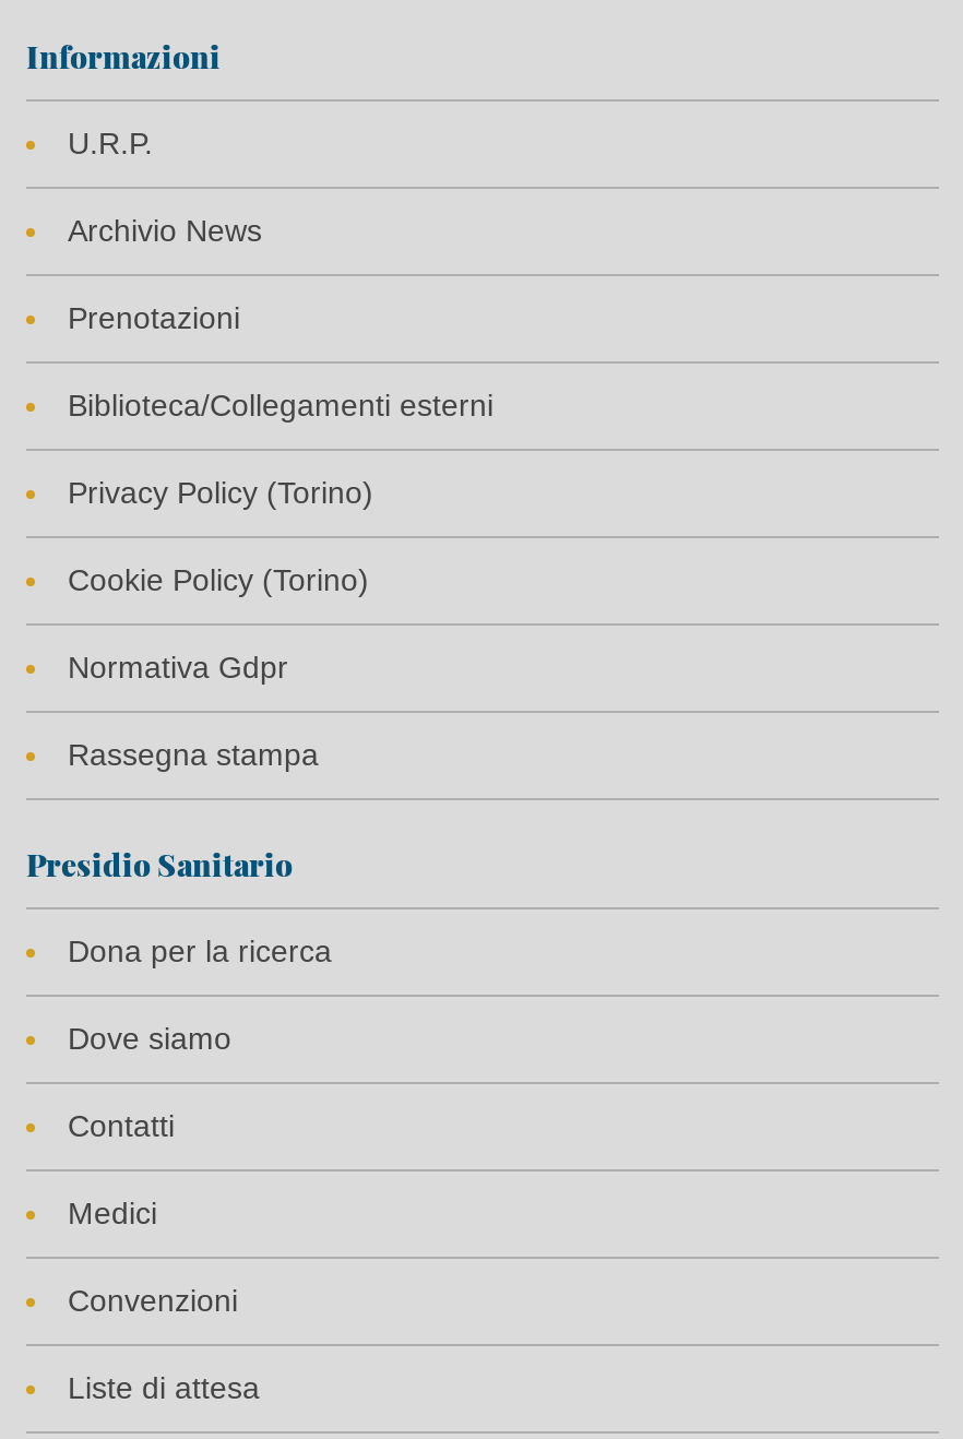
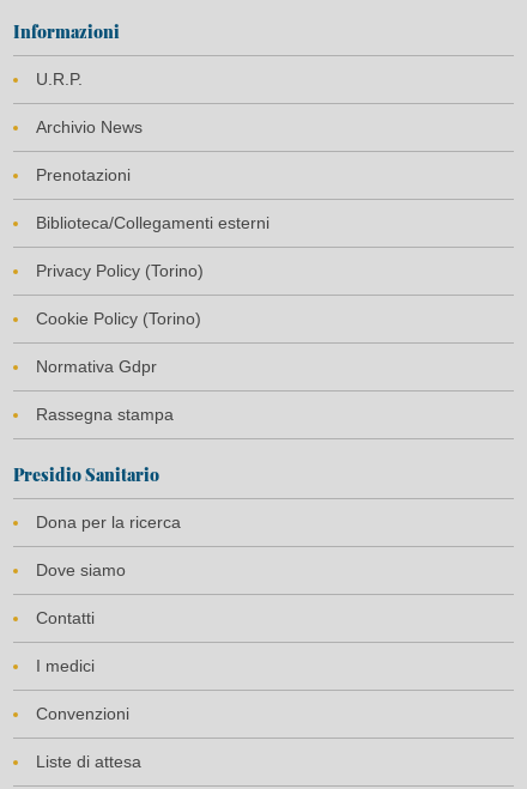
[68,1195,157,1230] Medici -> [36,656,95,675] I medici

